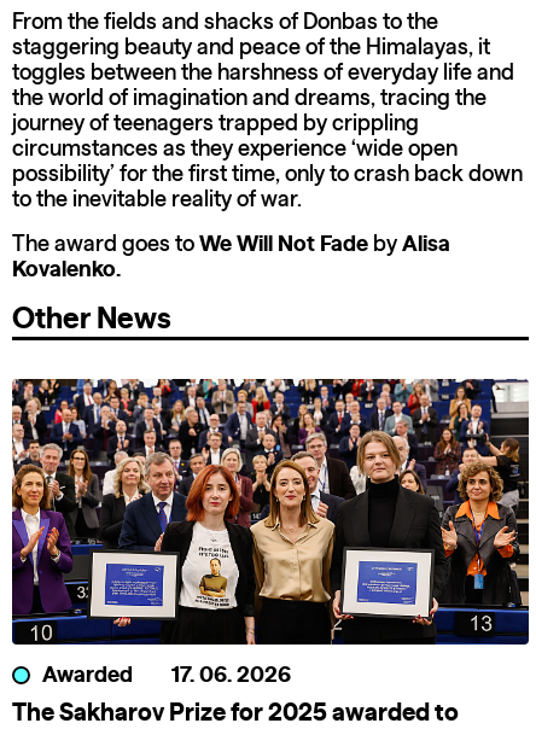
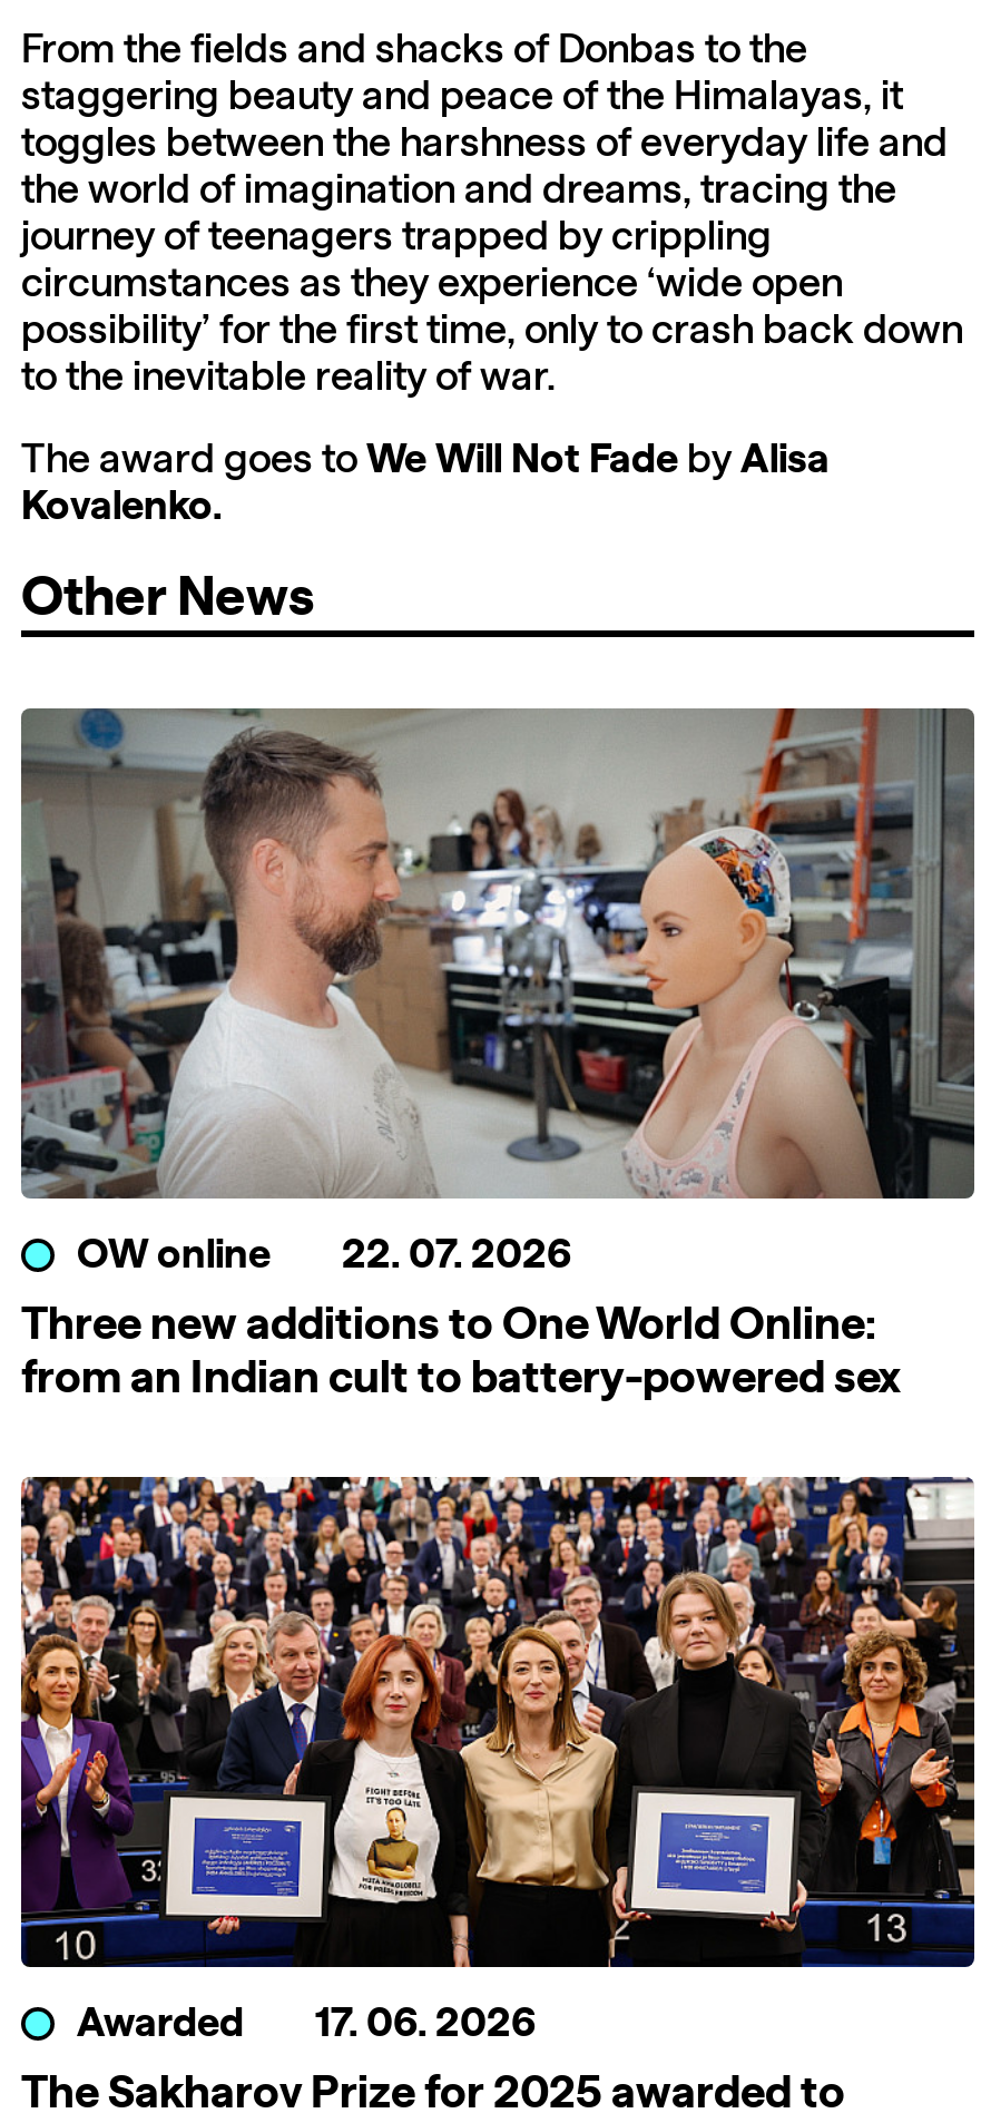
none -> [19,706,977,1402] [image] | OW online | 22. 07. 2026 | Three new additions to One World Online: | from an Indian cult to battery-powered sex

